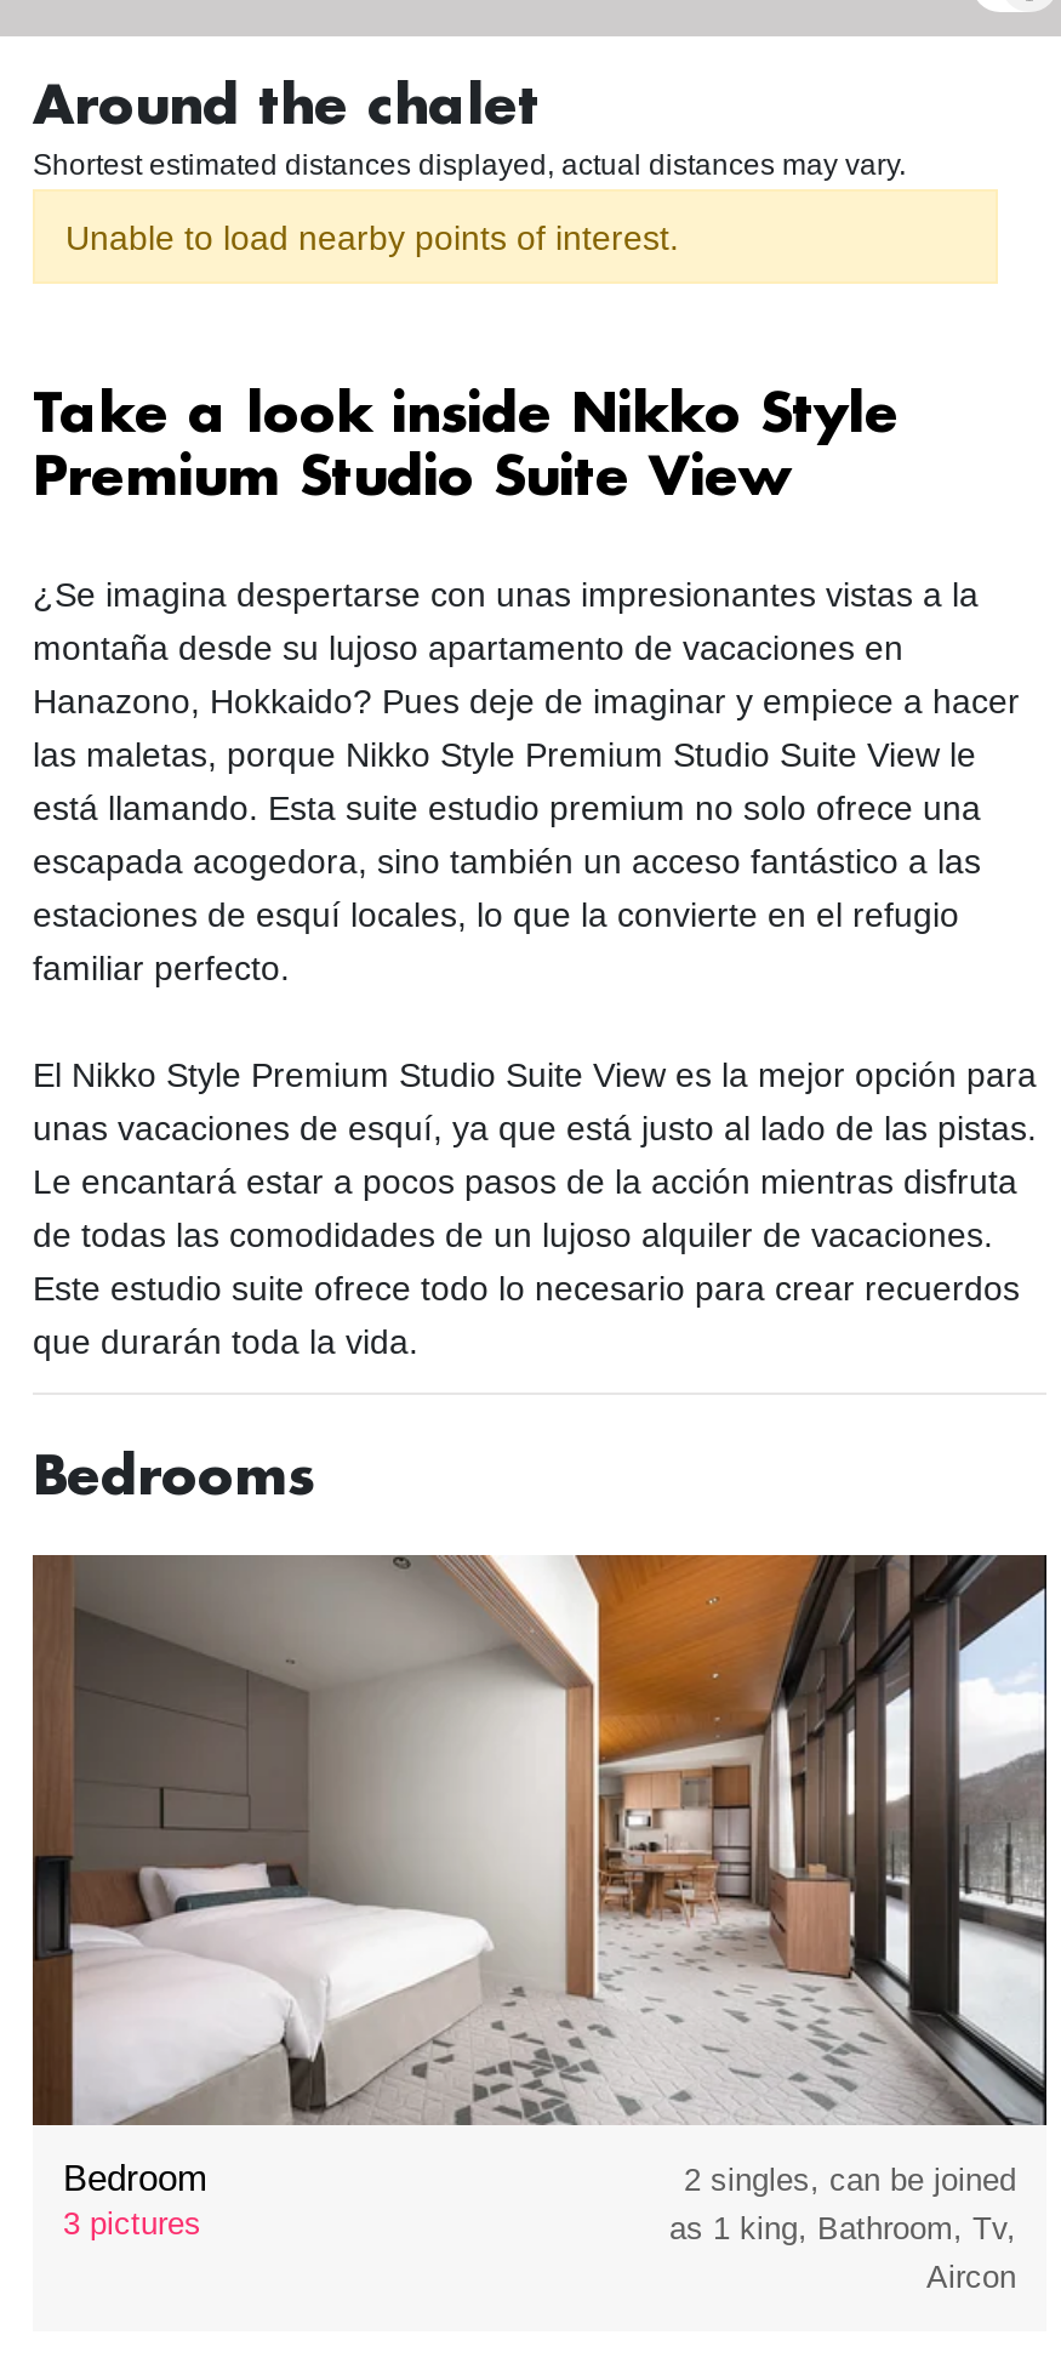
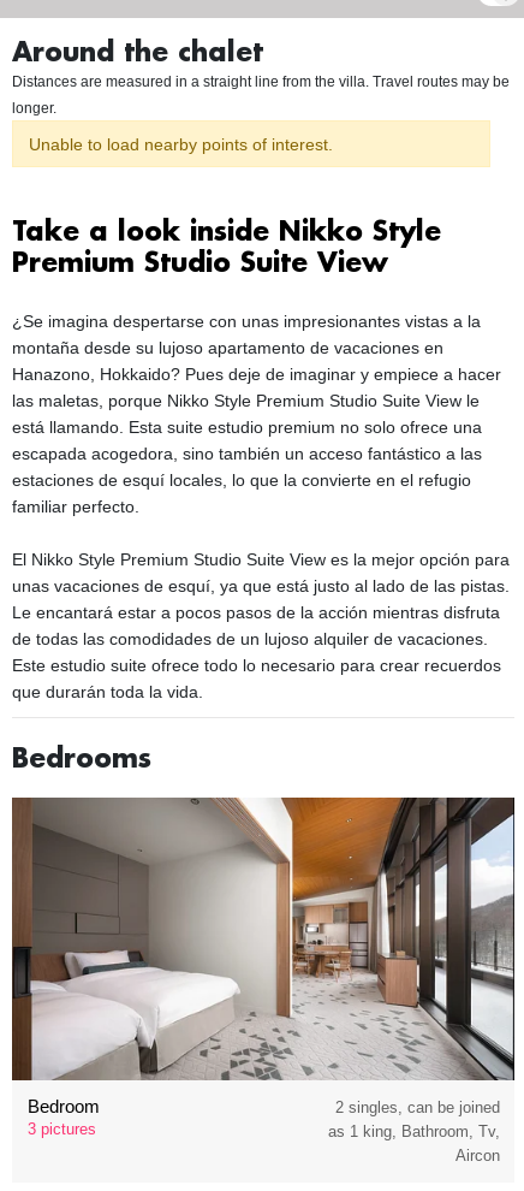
[33,148,906,182] Shortest estimated distances displayed, actual distances may vary. -> [12,74,510,117] Distances are measured in a straight line from the villa. Travel routes may be | longer.

